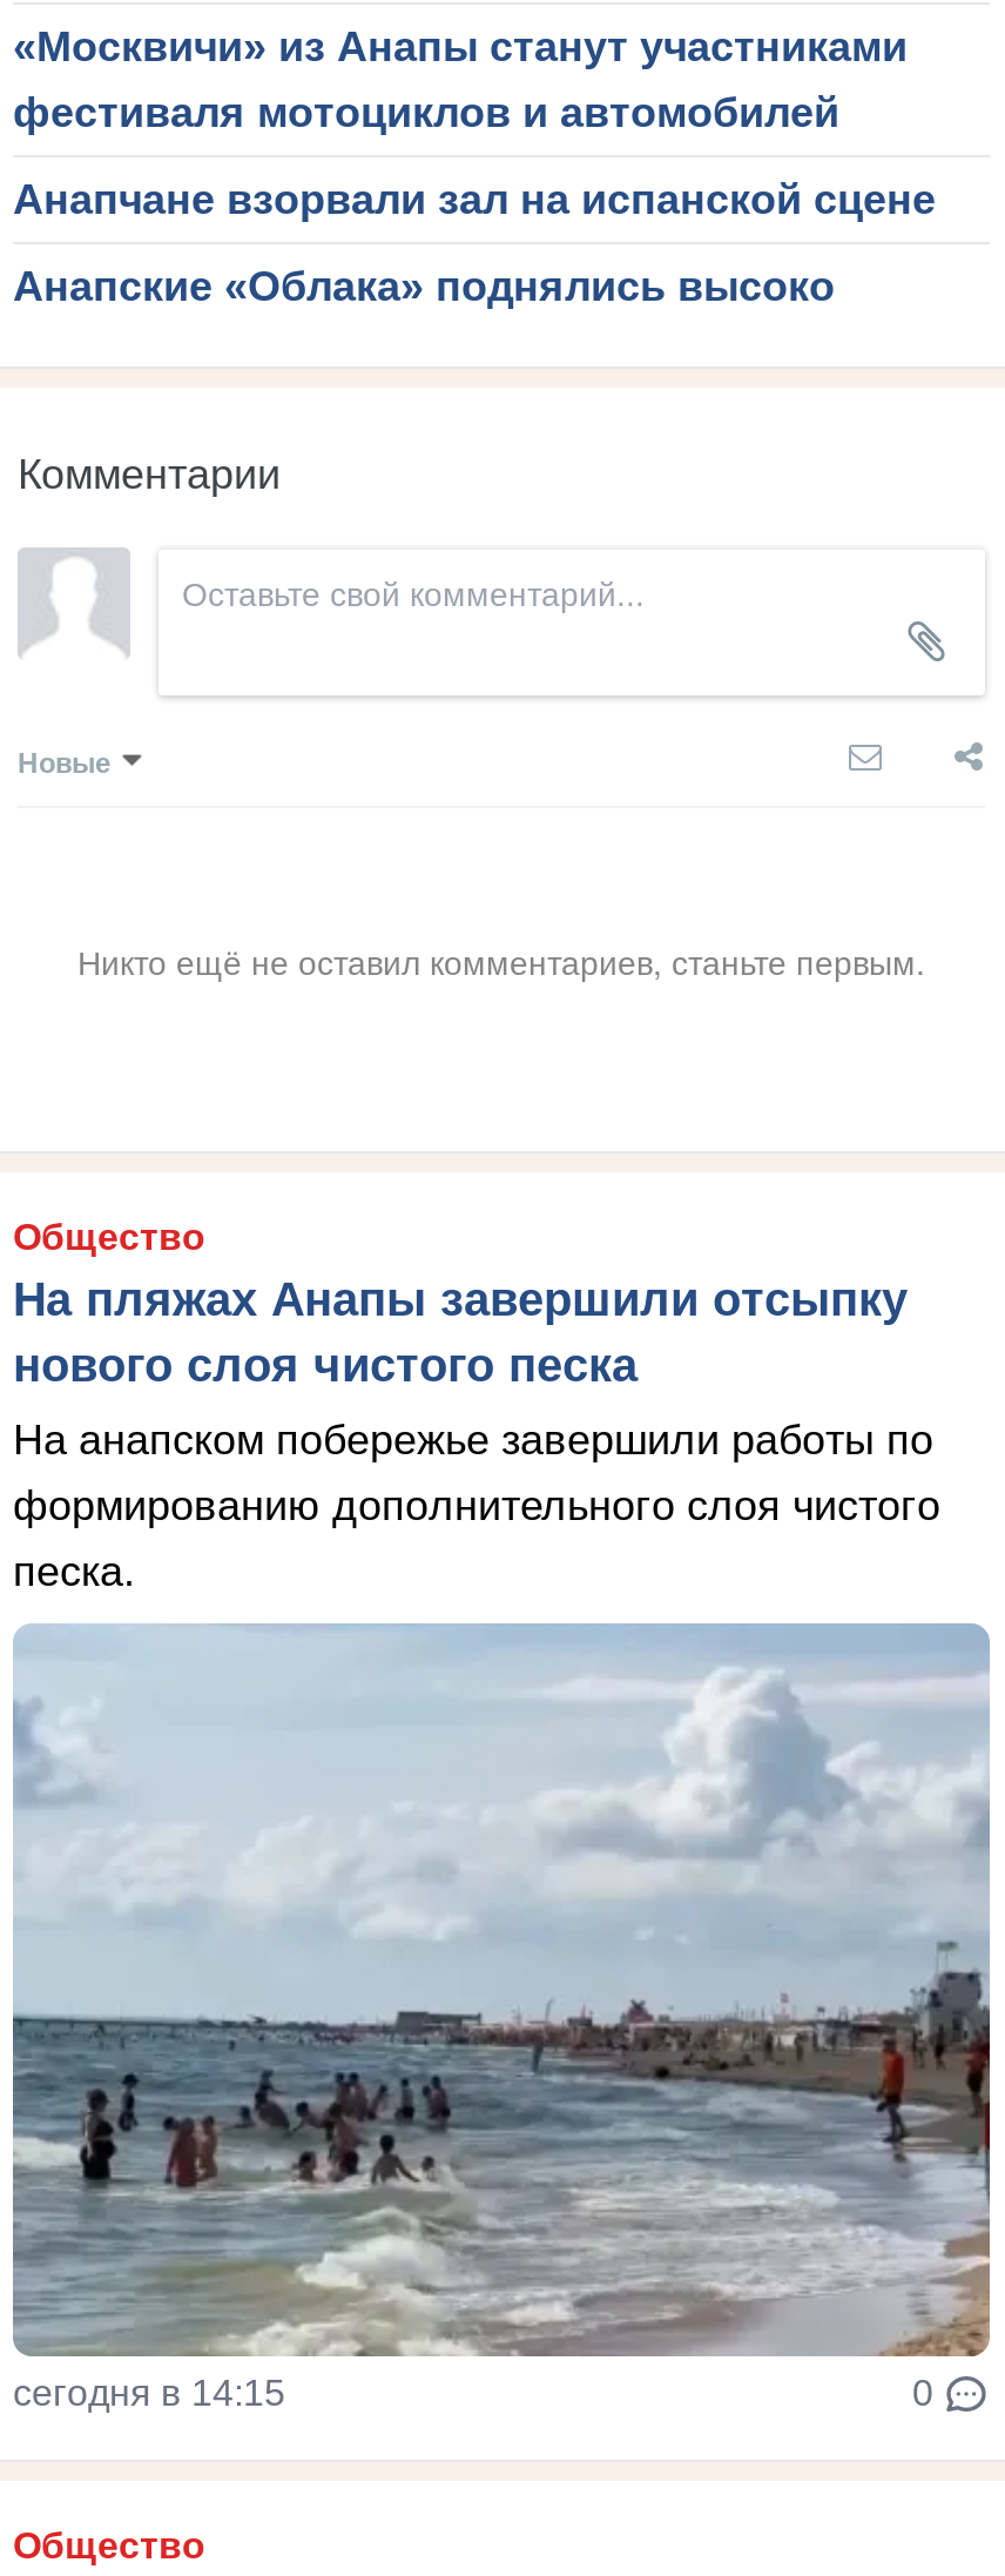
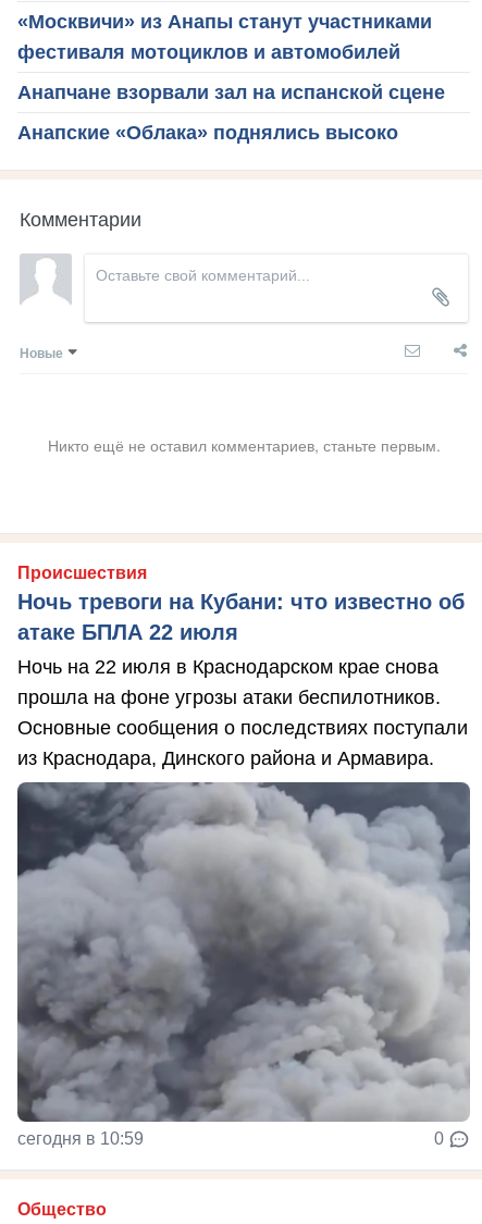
[13,1217,908,1391] Общество | На пляжах Анапы завершили отсыпку | нового слоя чистого песка -> [17,563,465,644] Происшествия | Ночь тревоги на Кубани: что известно об | атаке БПЛА 22 июля
[13,1416,940,1595] На анапском побережье завершили работы по | формированию дополнительного слоя чистого | песка. -> [17,656,468,769] Ночь на 22 июля в Краснодарском крае снова | прошла на фоне угрозы атаки беспилотников. | Основные сообщения о последствиях поступали | из Краснодара, Динского района и Армавира.
[13,1626,990,2412] [image] | сегодня в 14:15 -> [16,782,470,1148] [image] | сегодня в 10:59

